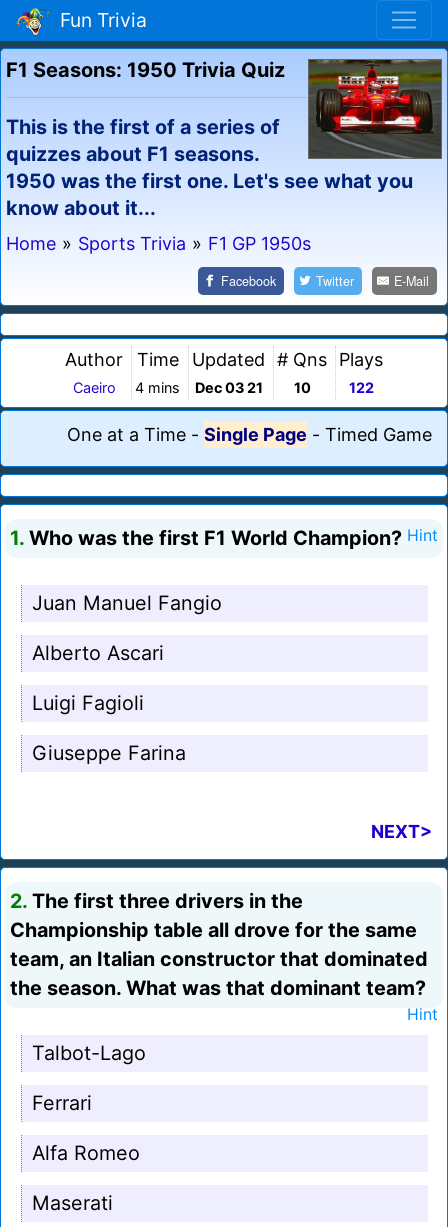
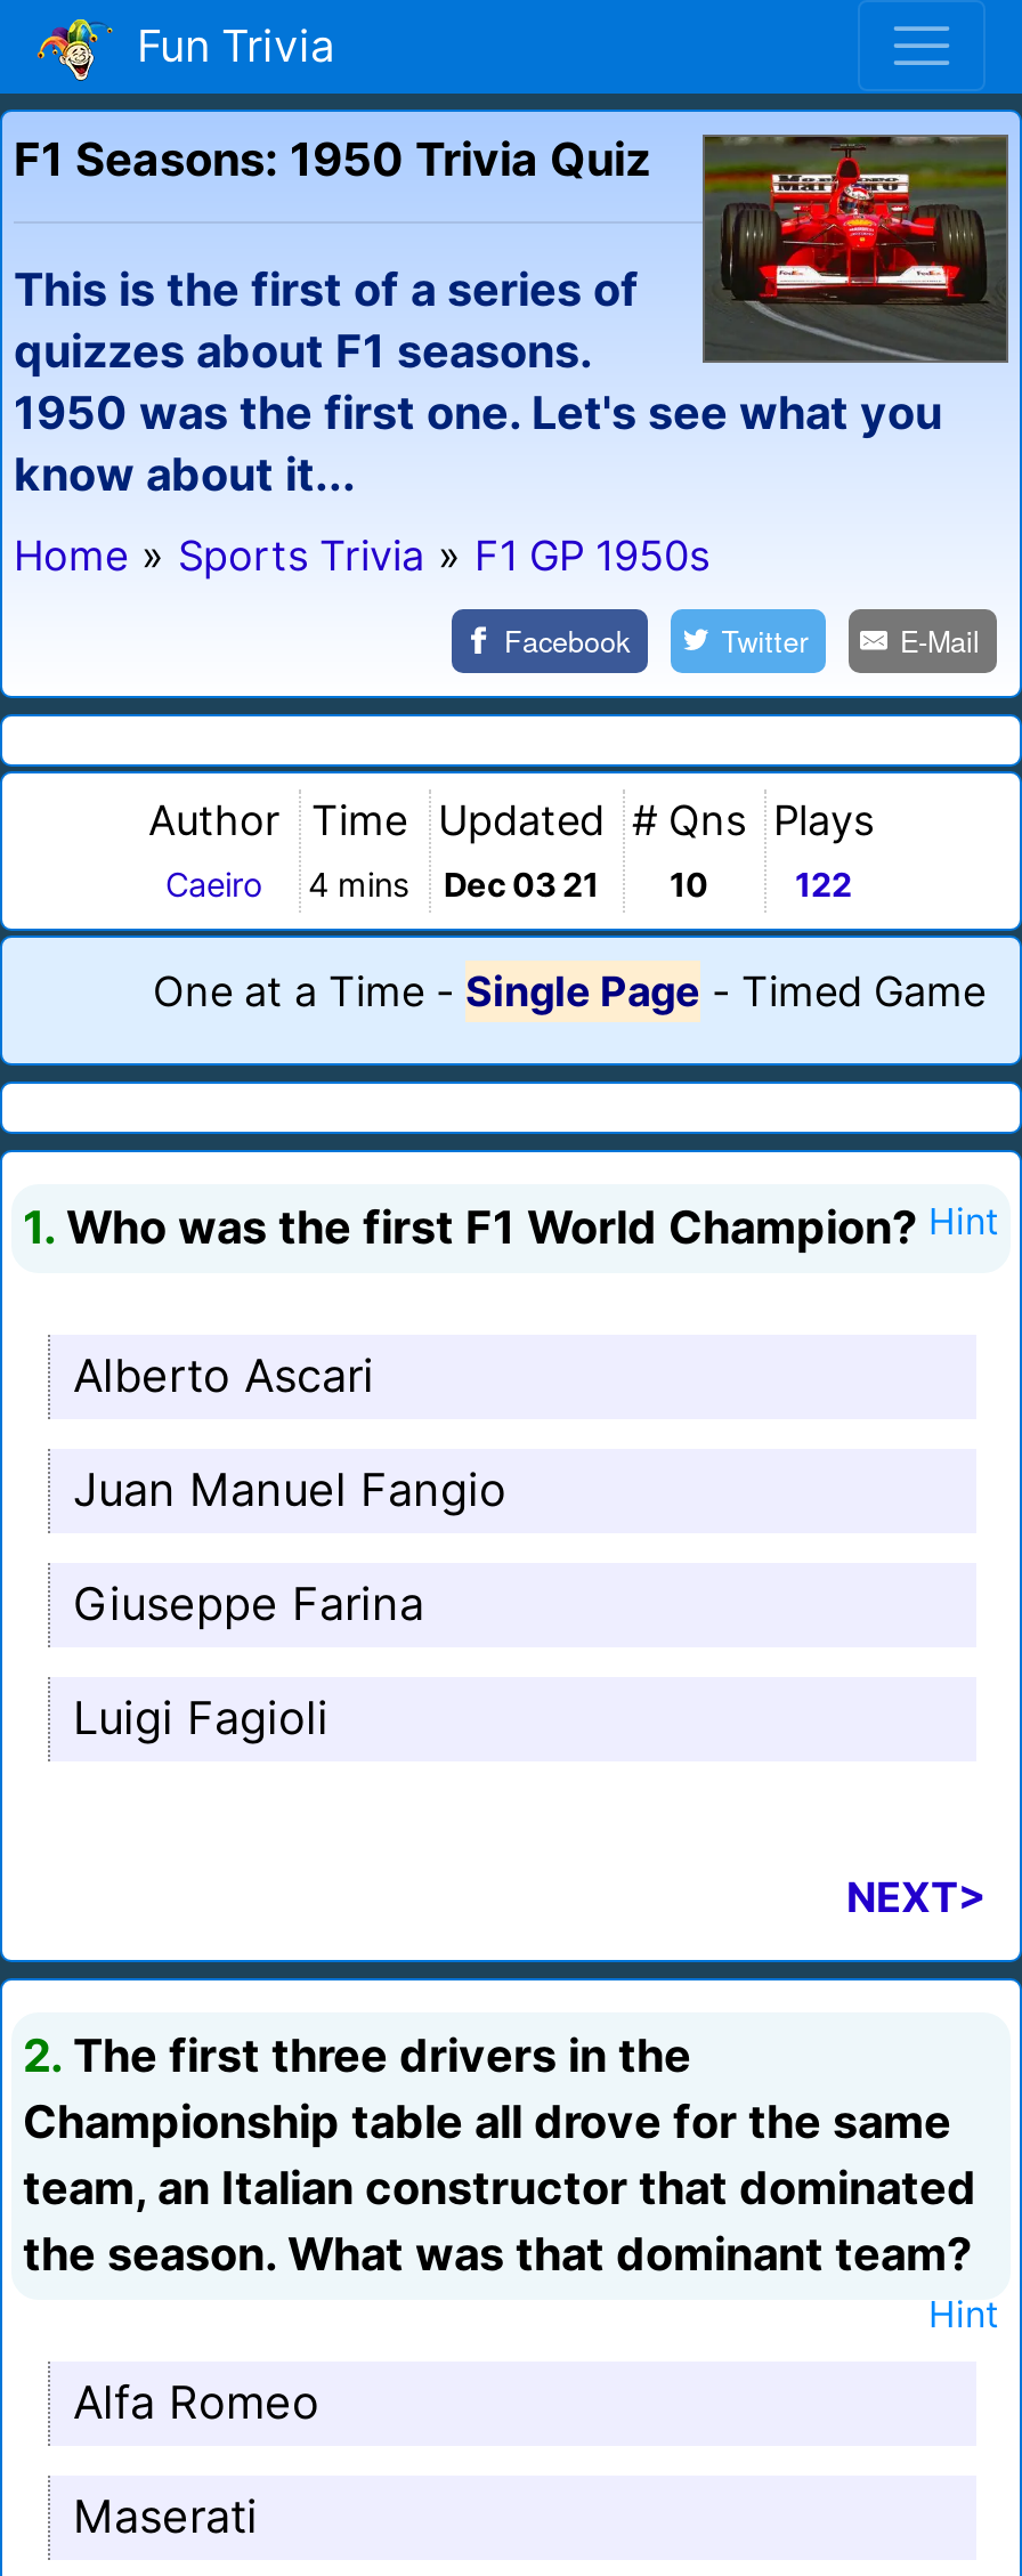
moved [32,591,222,615] -> [73,1463,506,1517]: Juan Manuel Fangio
moved [32,641,164,665] -> [73,1348,374,1403]: Alberto Ascari
moved [32,691,144,715] -> [73,1691,328,1745]: Luigi Fagioli
moved [32,741,186,765] -> [73,1577,424,1631]: Giuseppe Farina
[32,1041,146,1115] Talbot-Lago | Ferrari -> none

